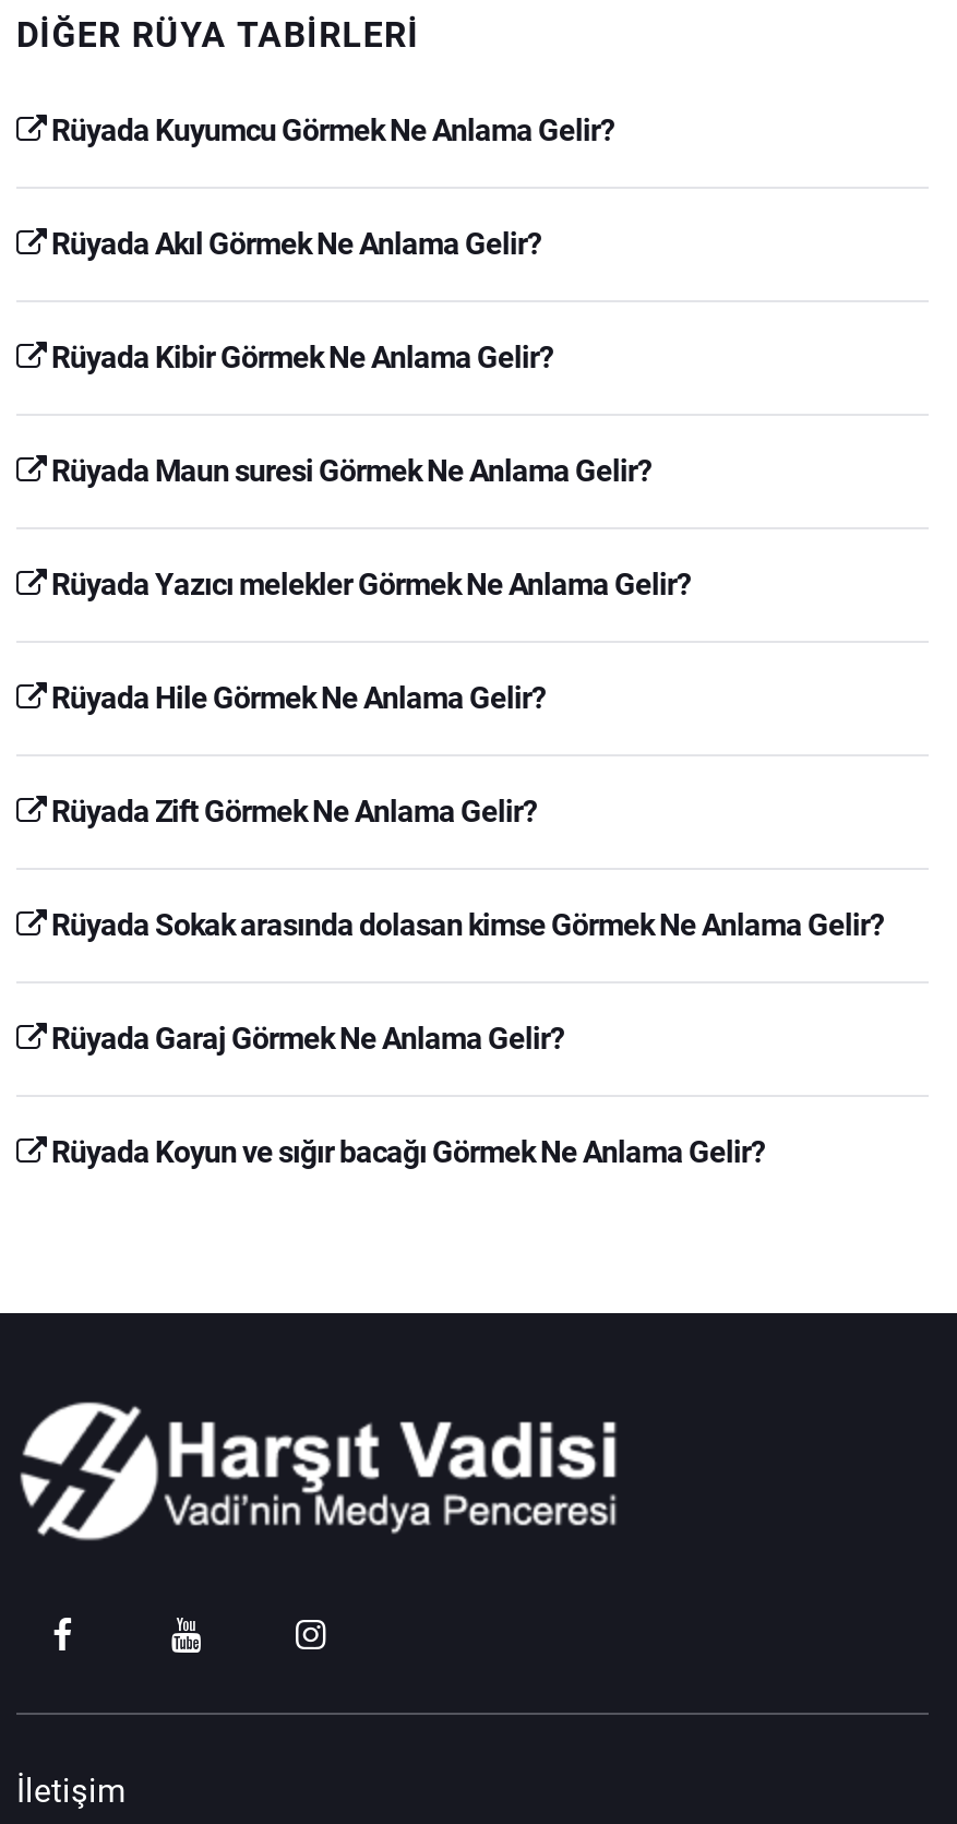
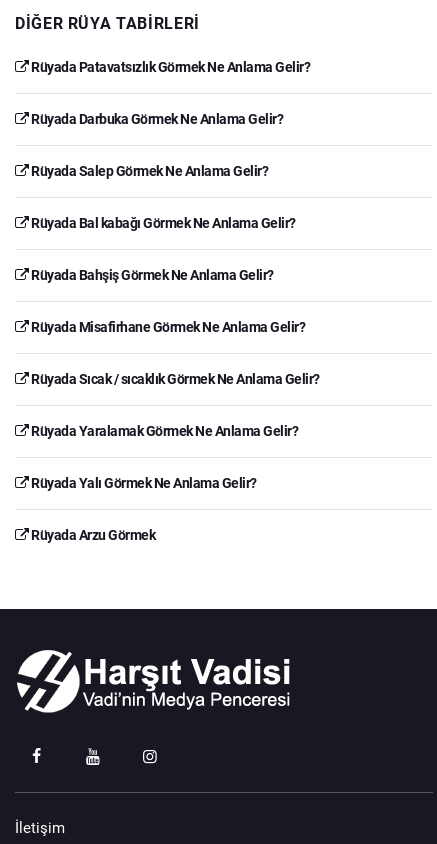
[46,112,614,147] Rüyada Kuyumcu Görmek Ne Anlama Gelir? -> [28,59,310,75] Rüyada Patavatsızlık Görmek Ne Anlama Gelir?
[46,226,541,260] Rüyada Akıl Görmek Ne Anlama Gelir? -> [28,111,283,127] Rüyada Darbuka Görmek Ne Anlama Gelir?
[46,339,553,374] Rüyada Kibir Görmek Ne Anlama Gelir? -> [28,163,268,179] Rüyada Salep Görmek Ne Anlama Gelir?
[46,453,651,487] Rüyada Maun suresi Görmek Ne Anlama Gelir? -> [28,215,295,231] Rüyada Bal kabağı Görmek Ne Anlama Gelir?
[46,566,691,601] Rüyada Yazıcı melekler Görmek Ne Anlama Gelir? -> [28,267,273,283] Rüyada Bahşiş Görmek Ne Anlama Gelir?
[46,680,546,715] Rüyada Hile Görmek Ne Anlama Gelir? -> [28,319,305,335] Rüyada Misafirhane Görmek Ne Anlama Gelir?
[46,793,537,828] Rüyada Zift Görmek Ne Anlama Gelir? -> [28,371,319,387] Rüyada Sıcak / sıcaklık Görmek Ne Anlama Gelir?
[46,907,884,942] Rüyada Sokak arasında dolasan kimse Görmek Ne Anlama Gelir? -> [28,423,298,439] Rüyada Yaralamak Görmek Ne Anlama Gelir?
[46,1020,564,1055] Rüyada Garaj Görmek Ne Anlama Gelir? -> [28,475,256,491] Rüyada Yalı Görmek Ne Anlama Gelir?
[46,1134,765,1169] Rüyada Koyun ve sığır bacağı Görmek Ne Anlama Gelir? -> [28,527,155,543] Rüyada Arzu Görmek

